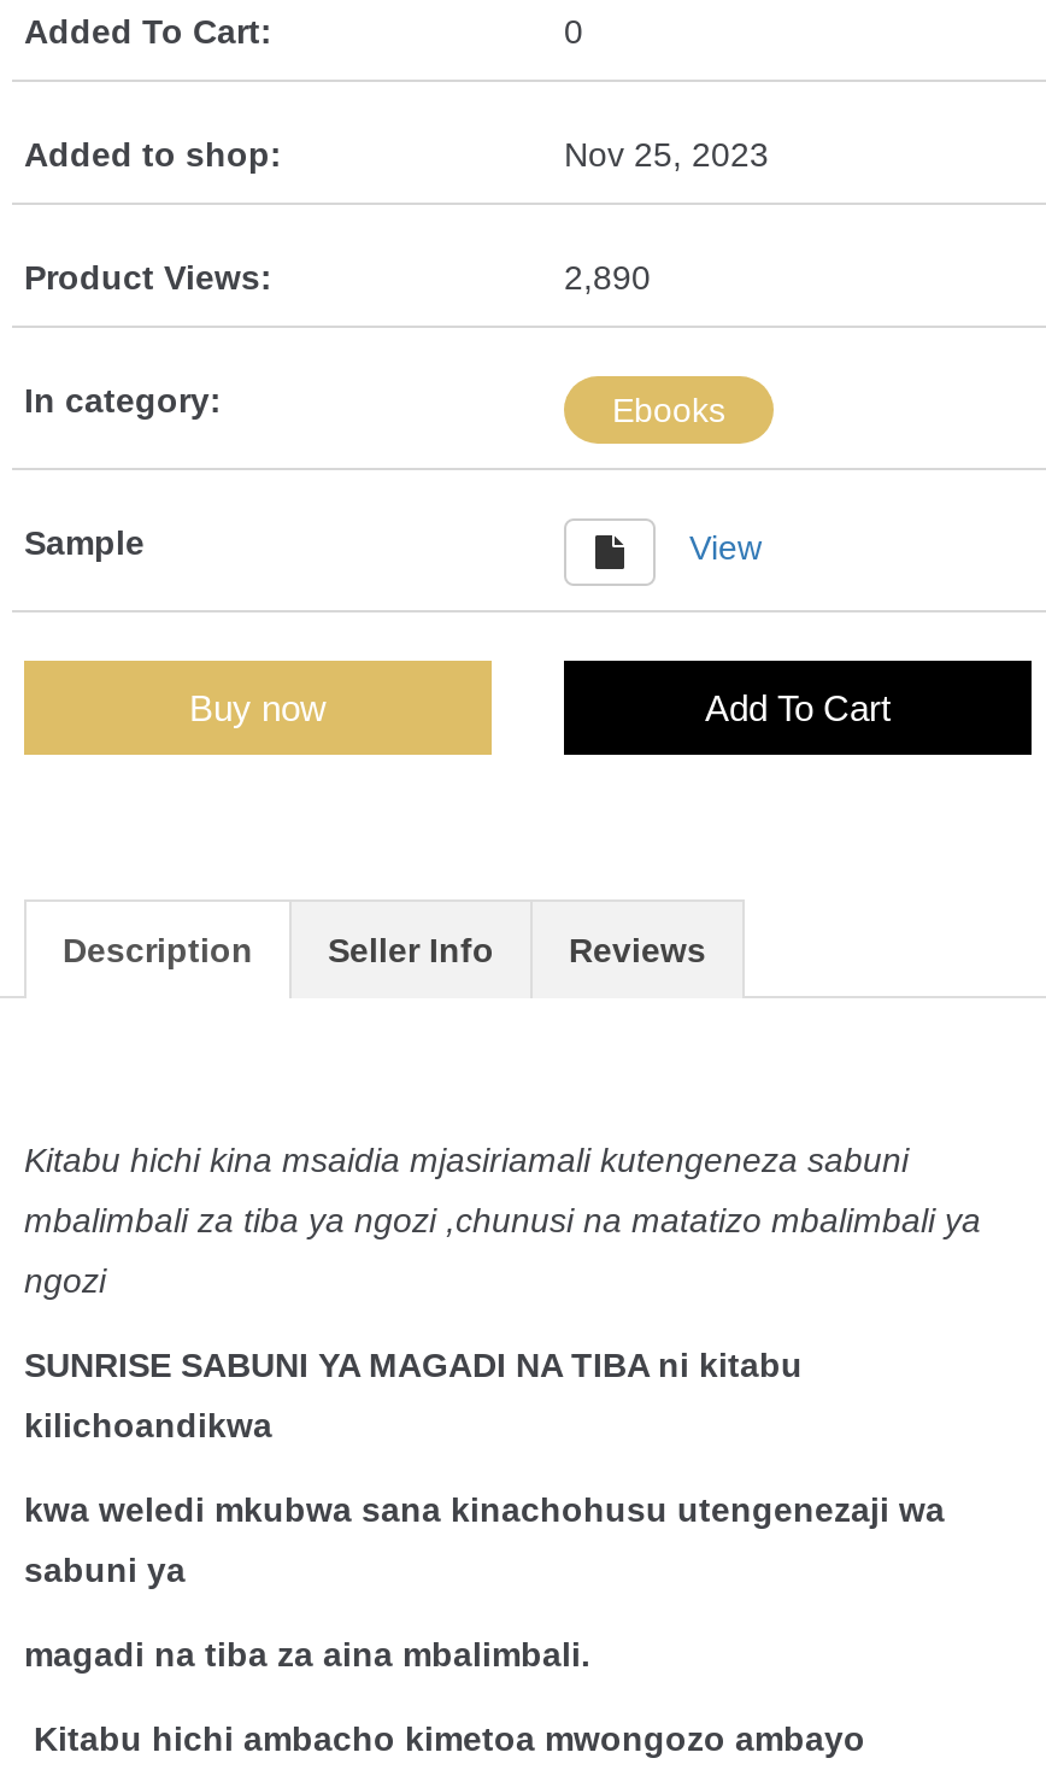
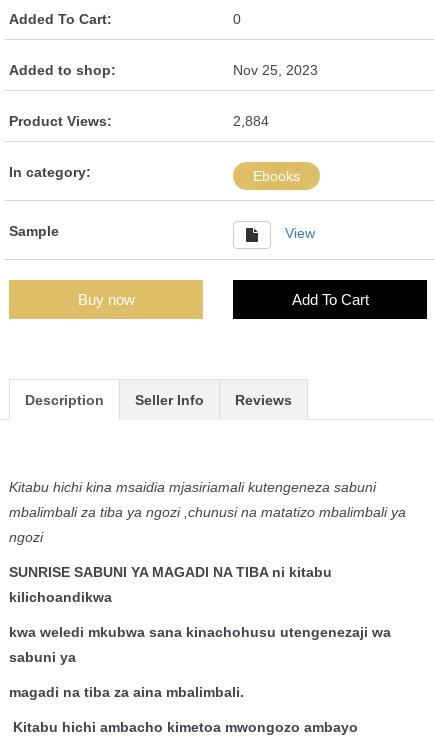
[564,258,651,296] 2,890 -> [233,113,269,129] 2,884

